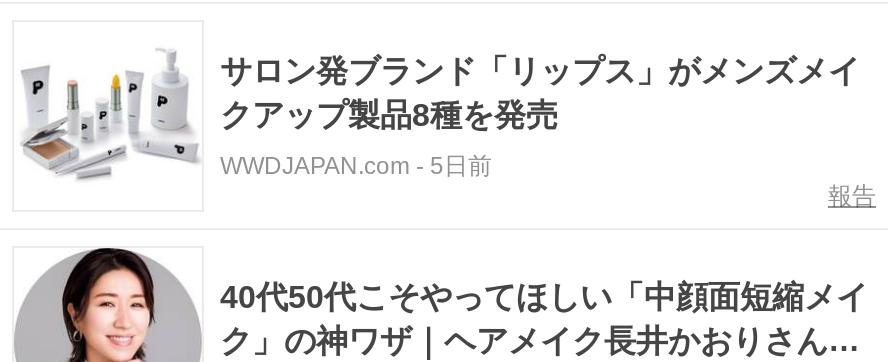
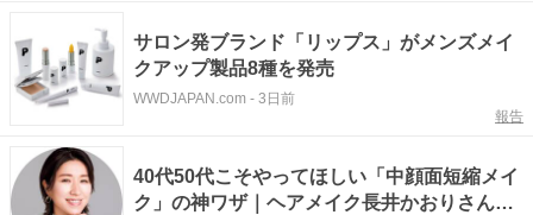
[220,151,492,179] WWDJAPAN.com - 5日前 -> [133,90,295,106] WWDJAPAN.com - 3日前

